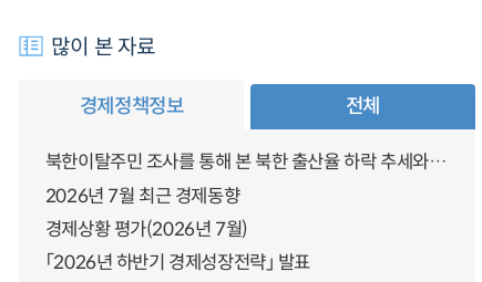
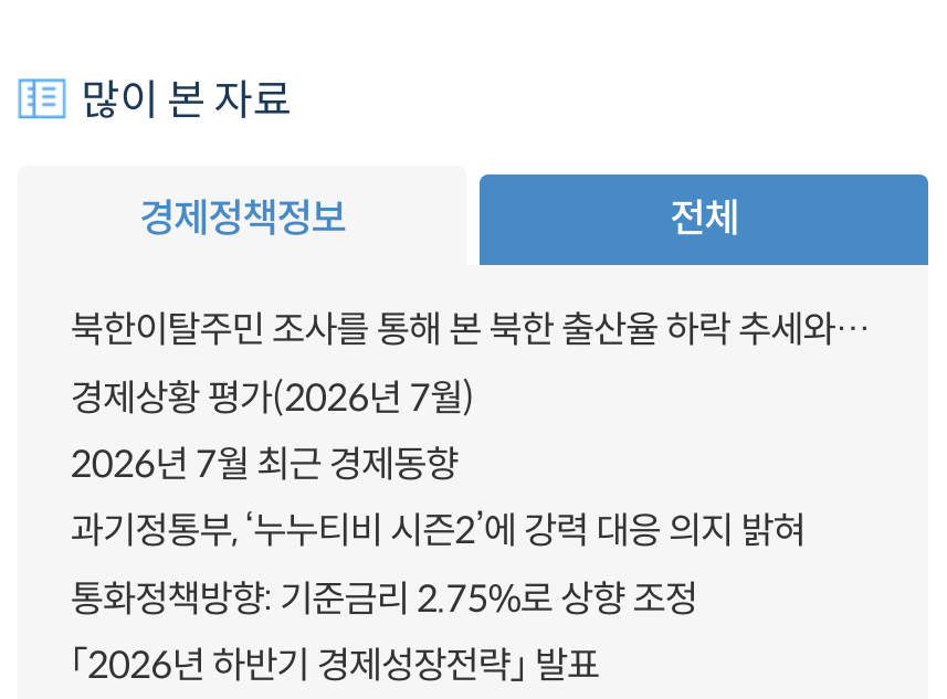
none -> [70,509,805,622] 과기정통부, ‘누누티비 시즌2’에 강력 대응 의지 밝혀 | 통화정책방향: 기준금리 2.75%로 상향 조정
moved [45,218,248,241] -> [70,375,474,421]: 경제상황 평가(2026년 7월)

